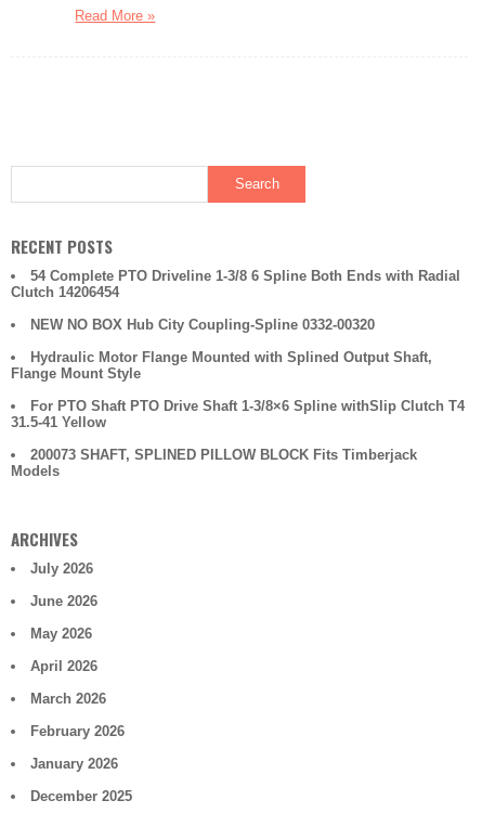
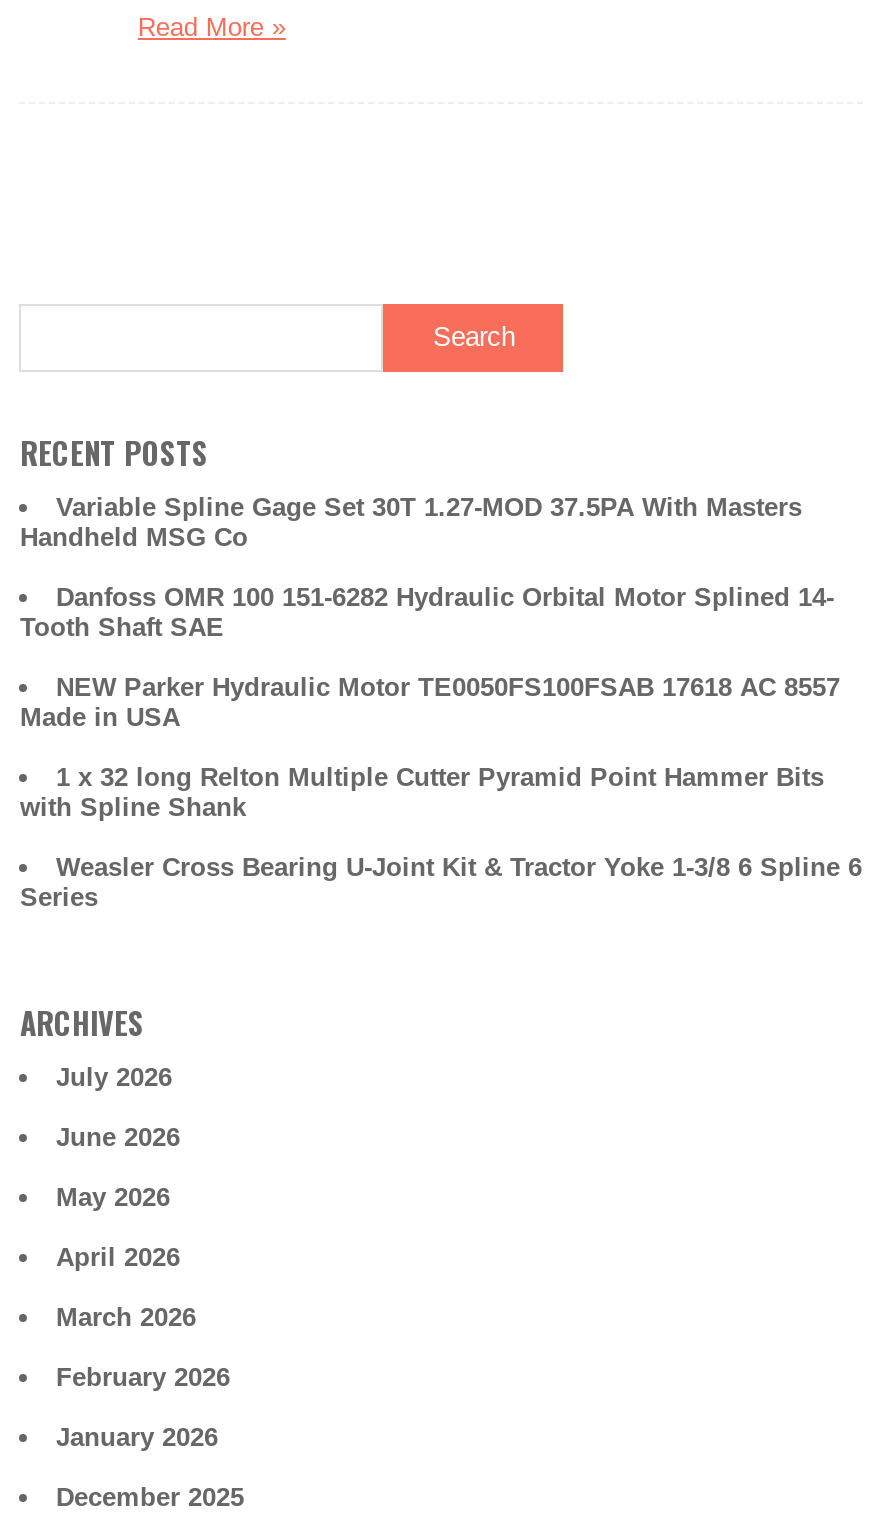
[11,268,461,300] 54 Complete PTO Driveline 1-3/8 6 Spline Both Ends with Radial | Clutch 14206454 -> [20,492,802,552] Variable Spline Gage Set 30T 1.27-MOD 37.5PA With Masters | Handheld MSG Co
[31,317,375,333] NEW NO BOX Hub City Coupling-Spline 0332-00320 -> [20,582,834,642] Danfoss OMR 100 151-6282 Hydraulic Orbital Motor Splined 14- | Tooth Shaft SAE
[11,349,433,382] Hydraulic Motor Flange Mounted with Splined Output Shaft, | Flange Mount Style -> [20,672,840,732] NEW Parker Hydraulic Motor TE0050FS100FSAB 17618 AC 8557 | Made in USA
[11,398,465,430] For PTO Shaft PTO Drive Shaft 1-3/8×6 Spline withSlip Clutch T4 | 31.5-41 Yellow -> [20,762,824,822] 1 x 32 long Relton Multiple Cutter Pyramid Point Hammer Bits | with Spline Shank
[11,447,417,479] 200073 SHAFT, SPLINED PILLOW BLOCK Fits Timberjack | Models -> [20,852,862,912] Weasler Cross Bearing U-Joint Kit & Tractor Yoke 1-3/8 6 Spline 6 | Series

